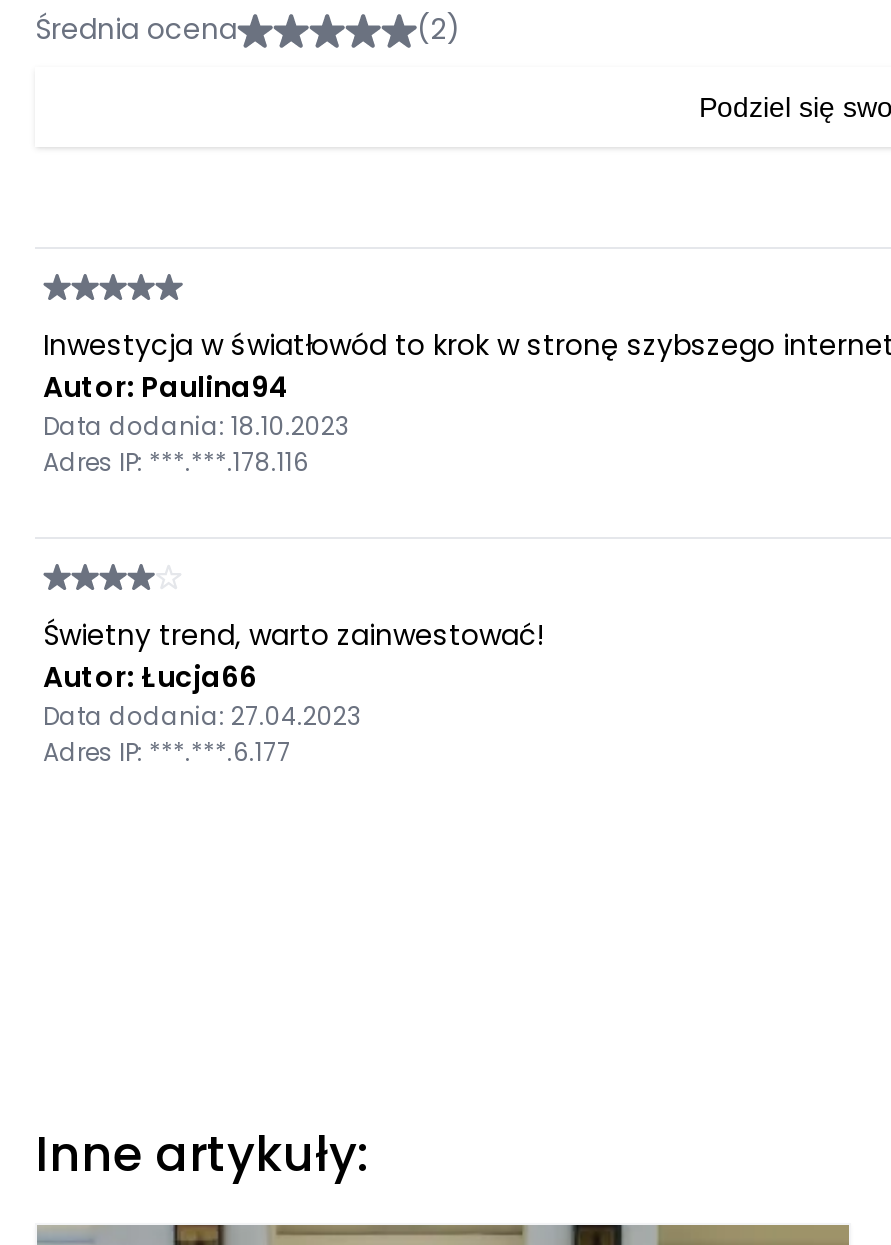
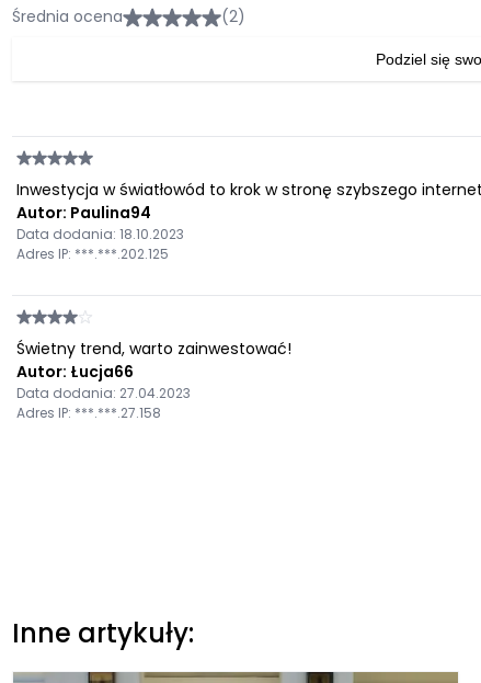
[43,445,309,479] Adres IP: ***.***.178.116 -> [16,244,169,263] Adres IP: ***.***.202.125
[43,735,291,769] Adres IP: ***.***.6.177 -> [16,403,161,422] Adres IP: ***.***.27.158

